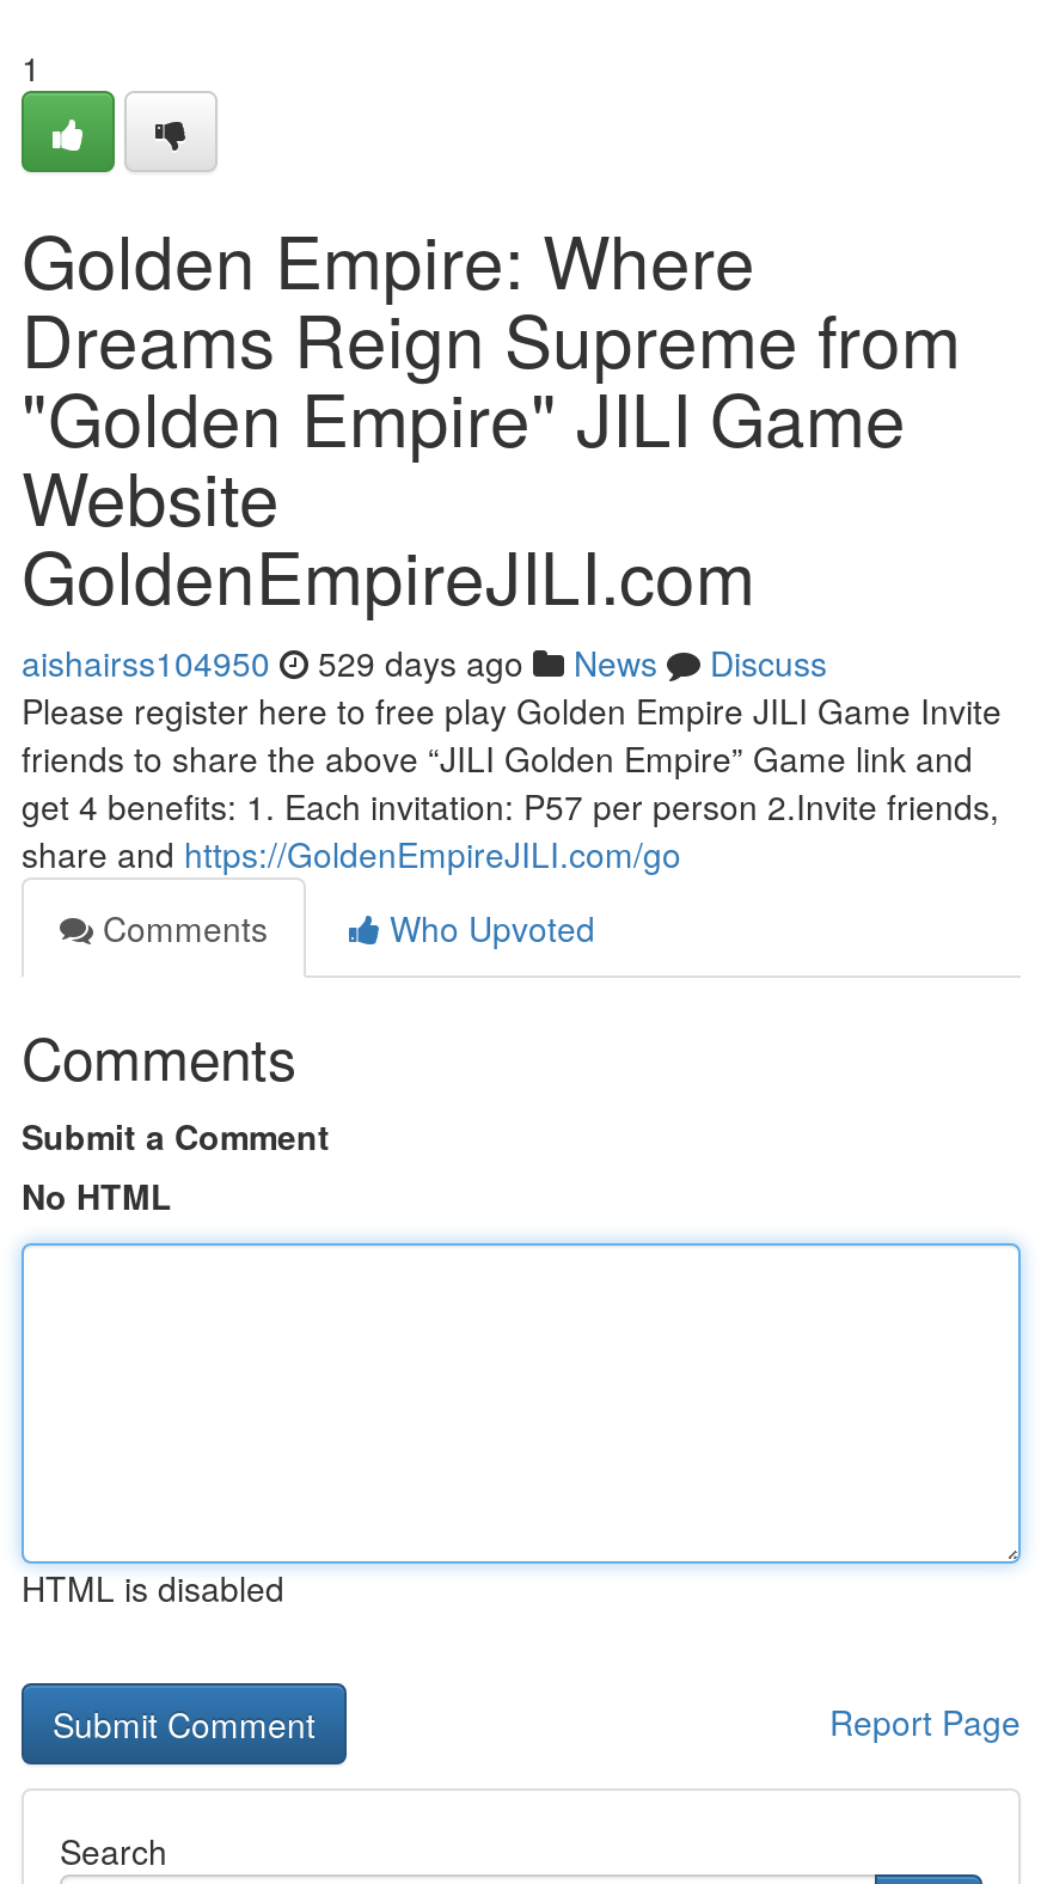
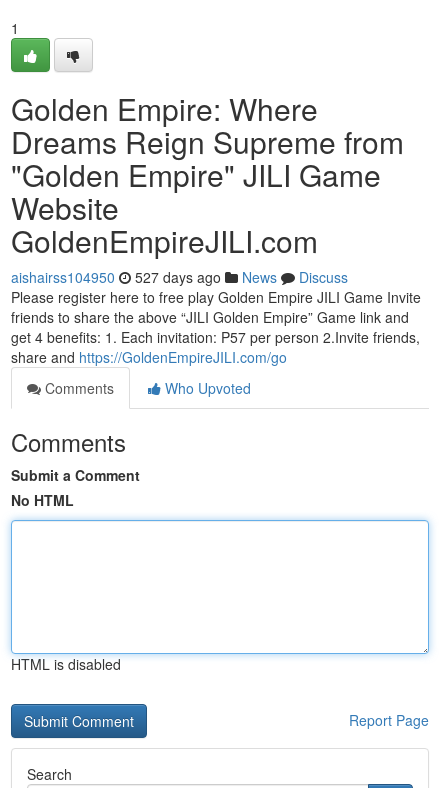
[22,638,827,686] aishairss104950 529 days ago News Discuss -> [11,267,348,287] aishairss104950 527 days ago News Discuss

